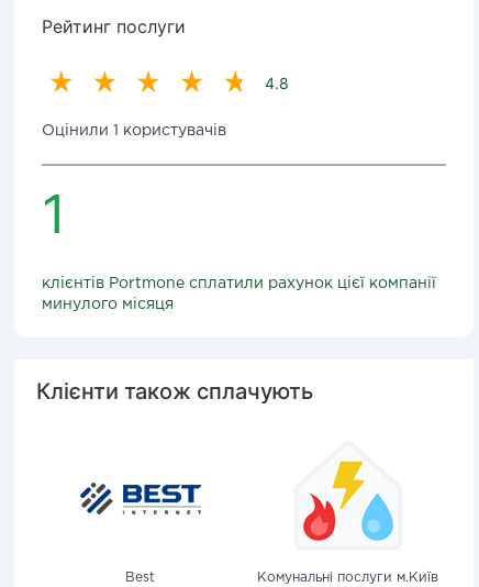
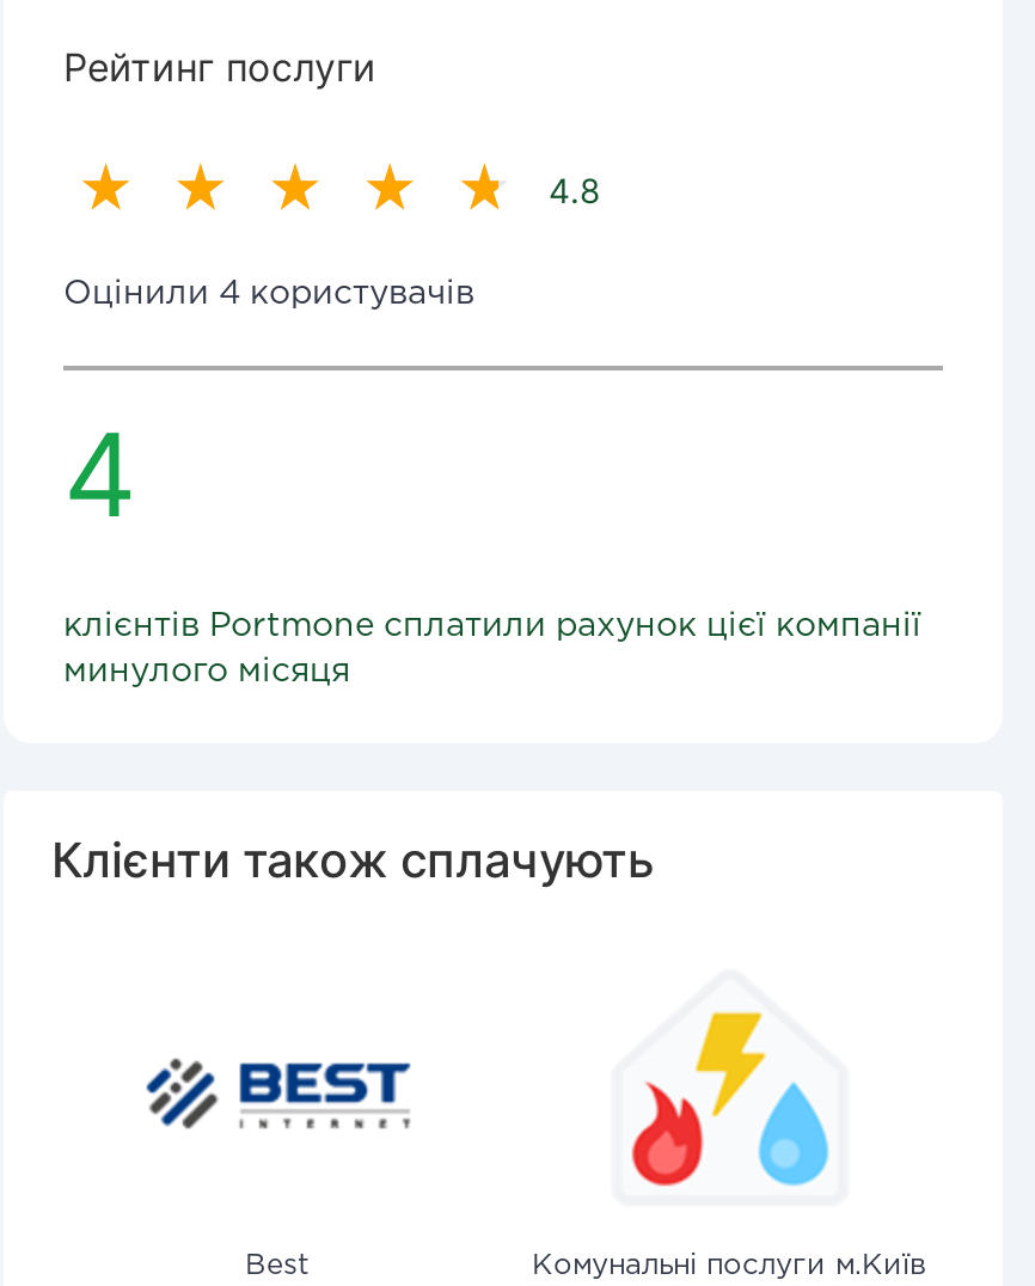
[42,124,226,137] Оцінили 1 користувачів -> [63,280,474,308] Оцінили 4 користувачів
[42,181,66,246] 1 -> [63,404,137,545] 4

